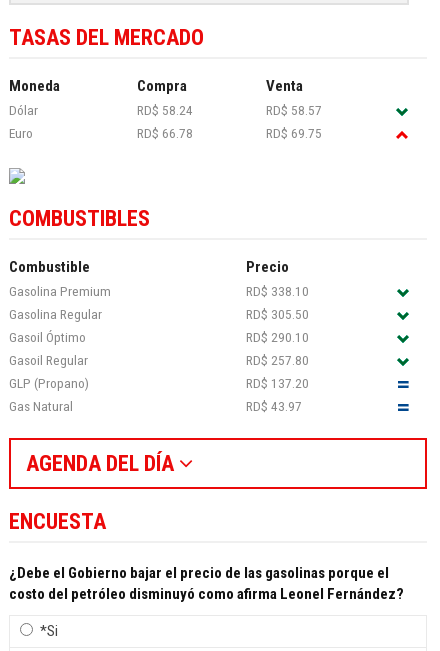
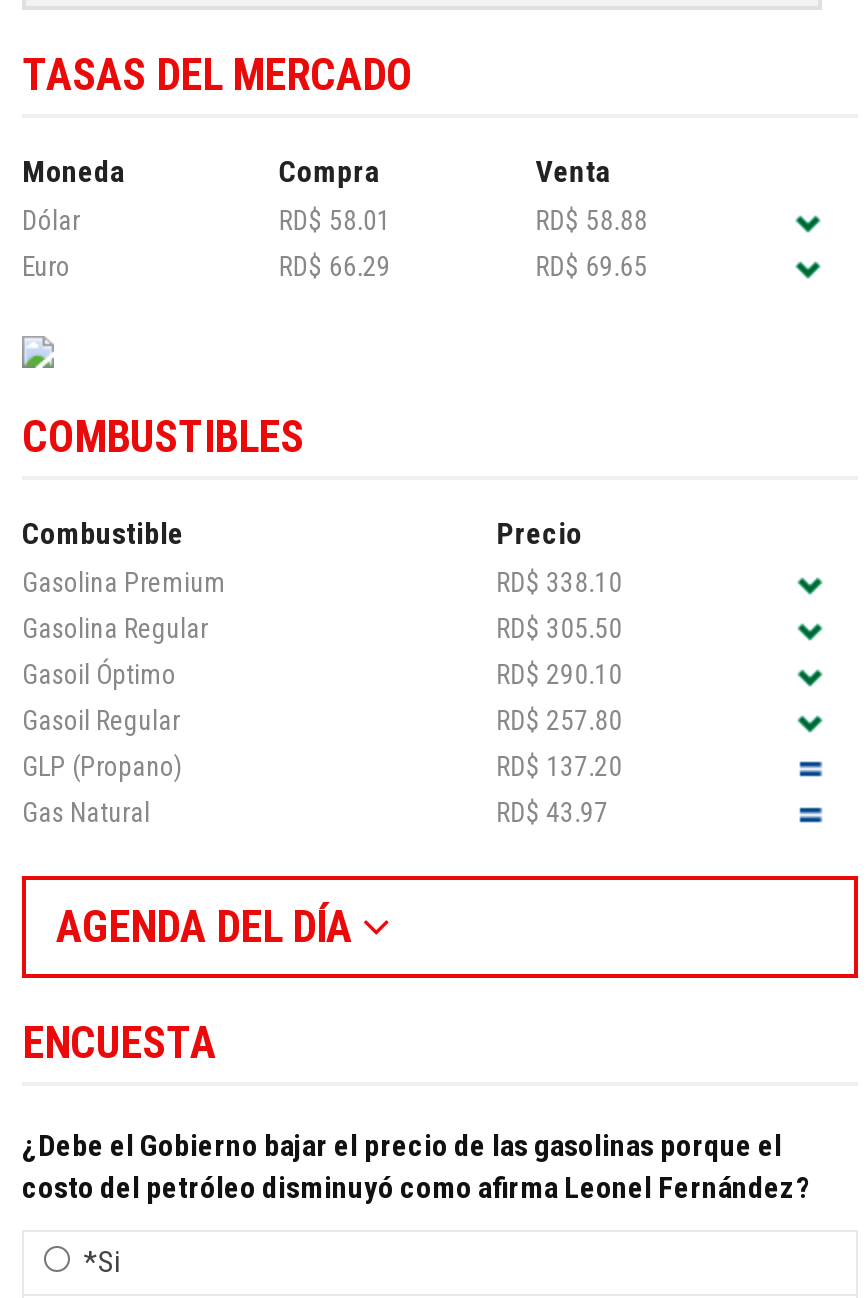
[137,102,193,118] RD$ 58.24 -> [279,204,391,236] RD$ 58.01
[266,102,322,118] RD$ 58.57 -> [536,204,648,236] RD$ 58.88
[137,125,193,141] RD$ 66.78 -> [279,250,391,282] RD$ 66.29
[266,125,322,141] RD$ 69.75 -> [536,250,648,282] RD$ 69.65

